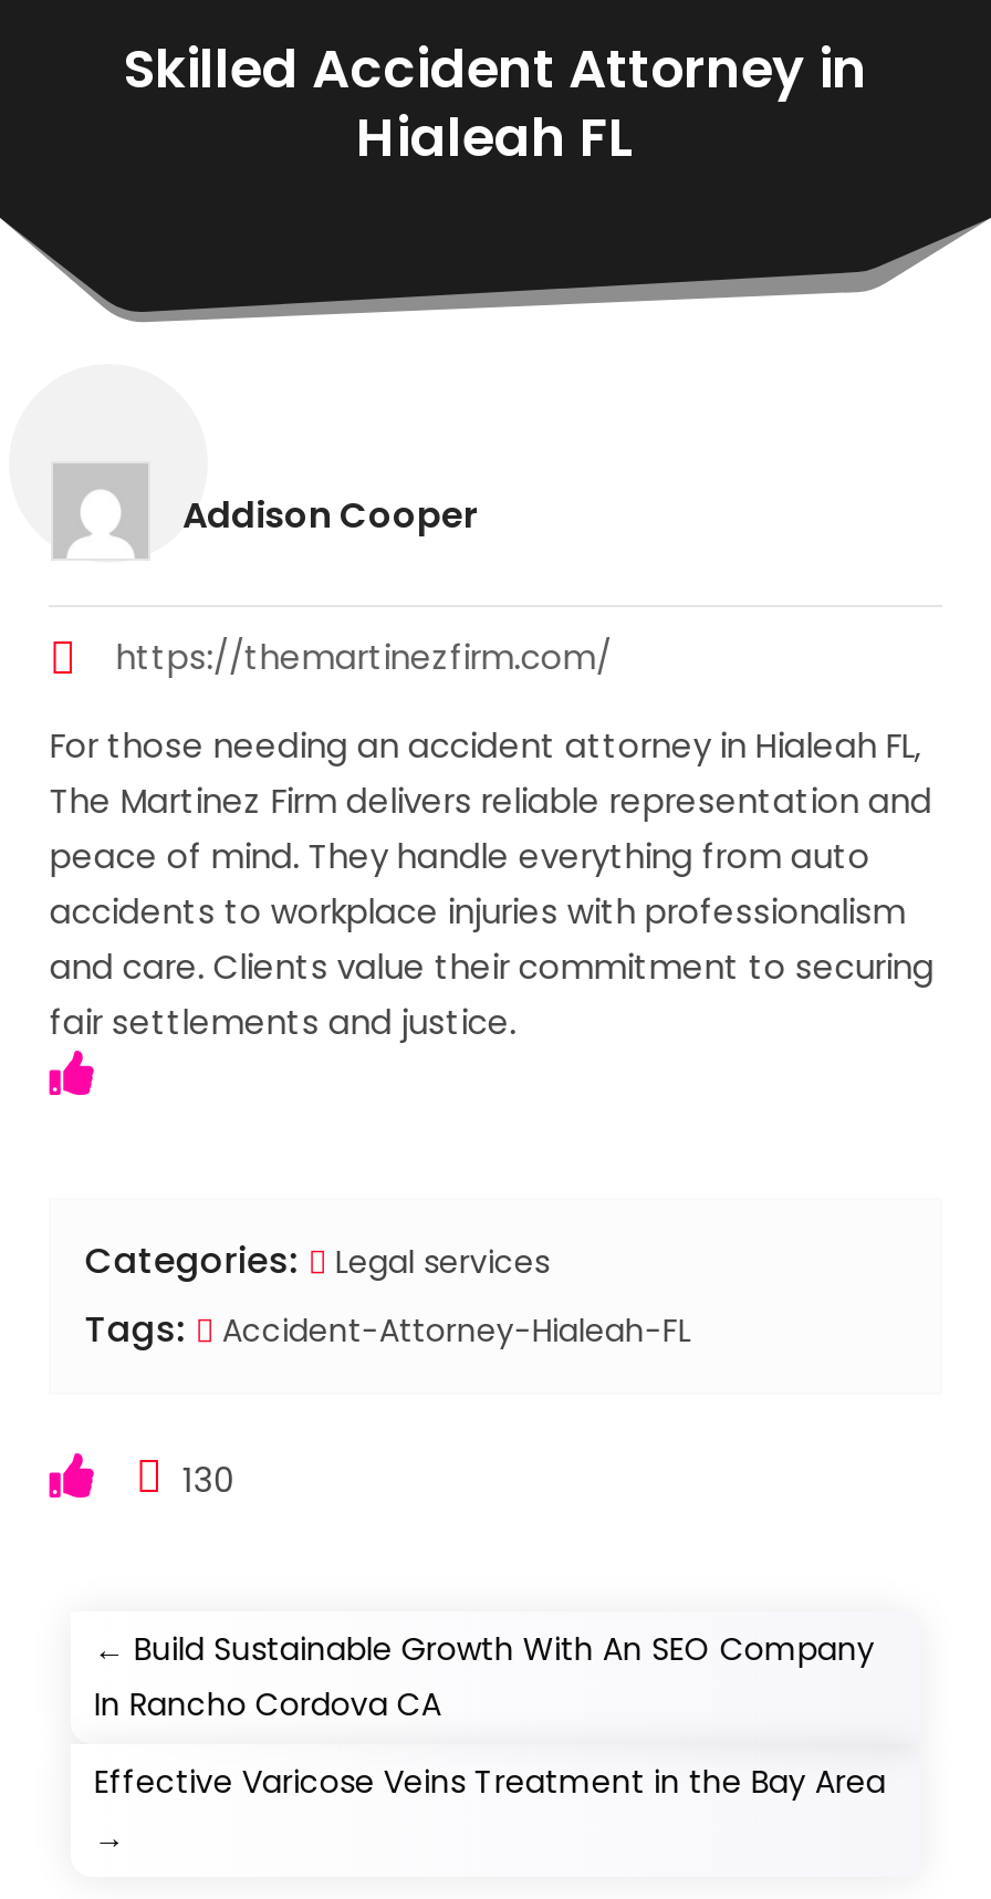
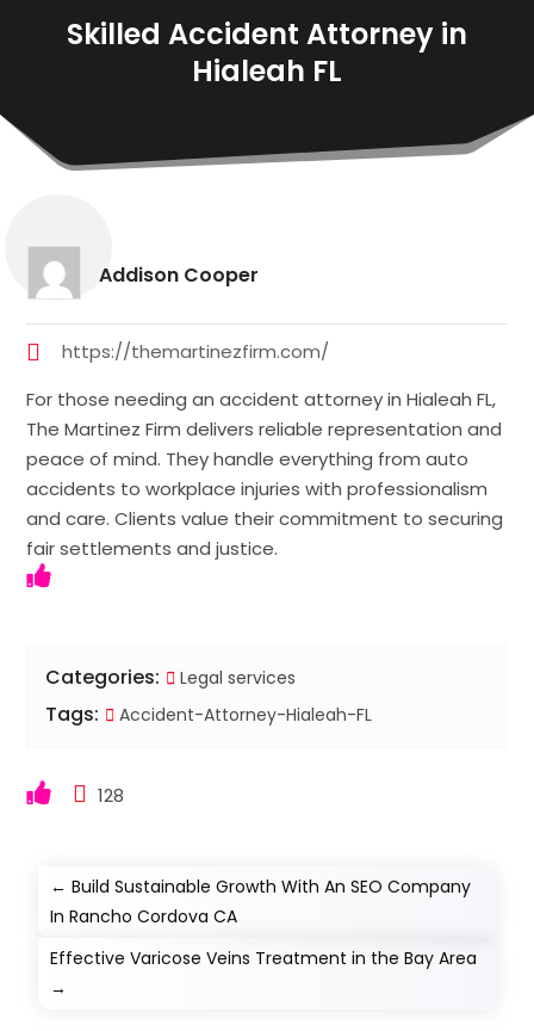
[173,1457,233,1503] 130 -> [93,783,124,808] 128

